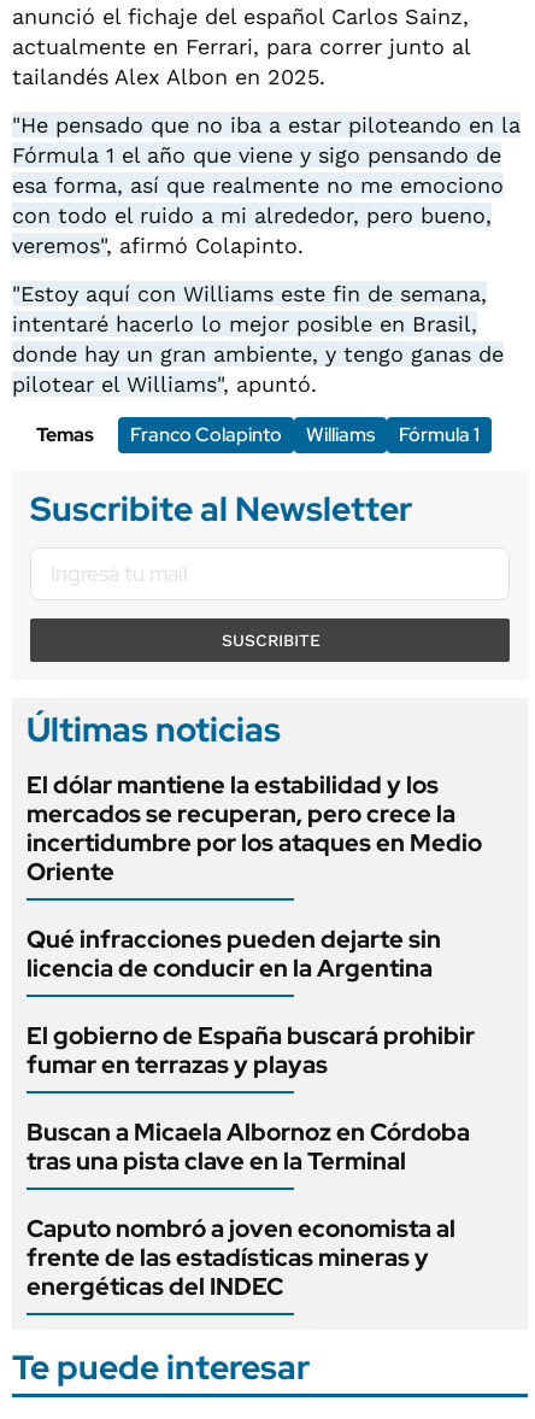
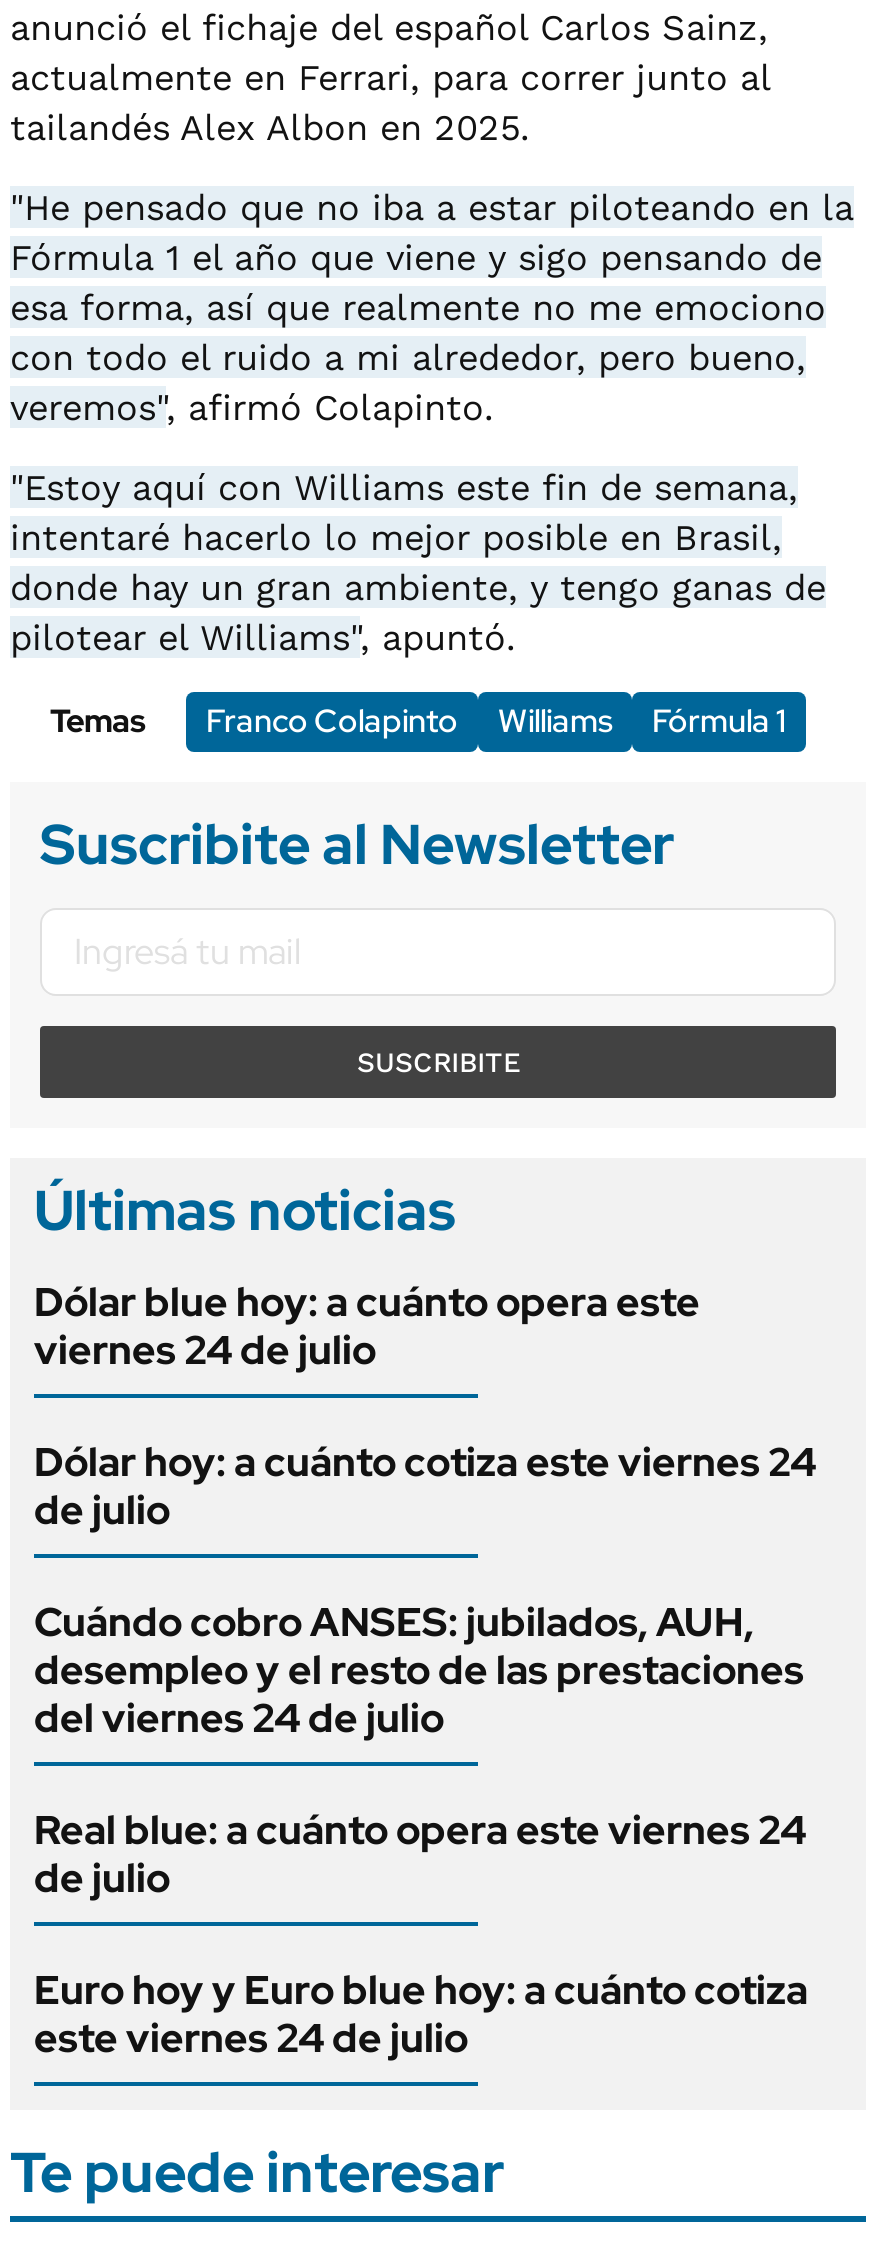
[27,769,482,887] El dólar mantiene la estabilidad y los | mercados se recuperan, pero crece la | incertidumbre por los ataques en Medio | Oriente -> [34,1275,700,1375] Dólar blue hoy: a cuánto opera este | viernes 24 de julio
[27,923,441,983] Qué infracciones pueden dejarte sin | licencia de conducir en la Argentina -> [34,1435,816,1535] Dólar hoy: a cuánto cotiza este viernes 24 | de julio
[27,1019,475,1080] El gobierno de España buscará prohibir | fumar en terrazas y playas -> [34,1595,804,1743] Cuándo cobro ANSES: jubilados, AUH, | desempleo y el resto de las prestaciones | del viernes 24 de julio
[27,1116,470,1176] Buscan a Micaela Albornoz en Córdoba | tras una pista clave en la Terminal -> [34,1803,806,1903] Real blue: a cuánto opera este viernes 24 | de julio
[27,1212,455,1302] Caputo nombró a joven economista al | frente de las estadísticas mineras y | energéticas del INDEC -> [34,1963,808,2063] Euro hoy y Euro blue hoy: a cuánto cotiza | este viernes 24 de julio

